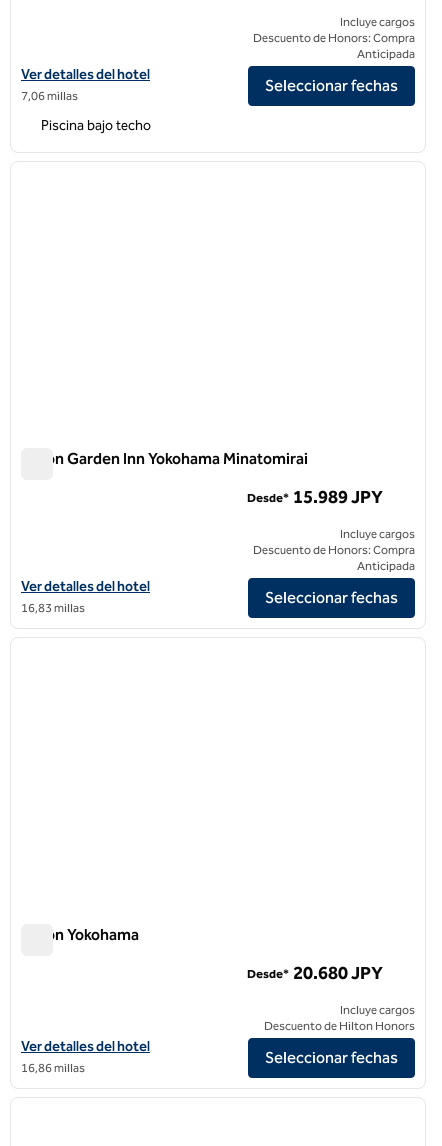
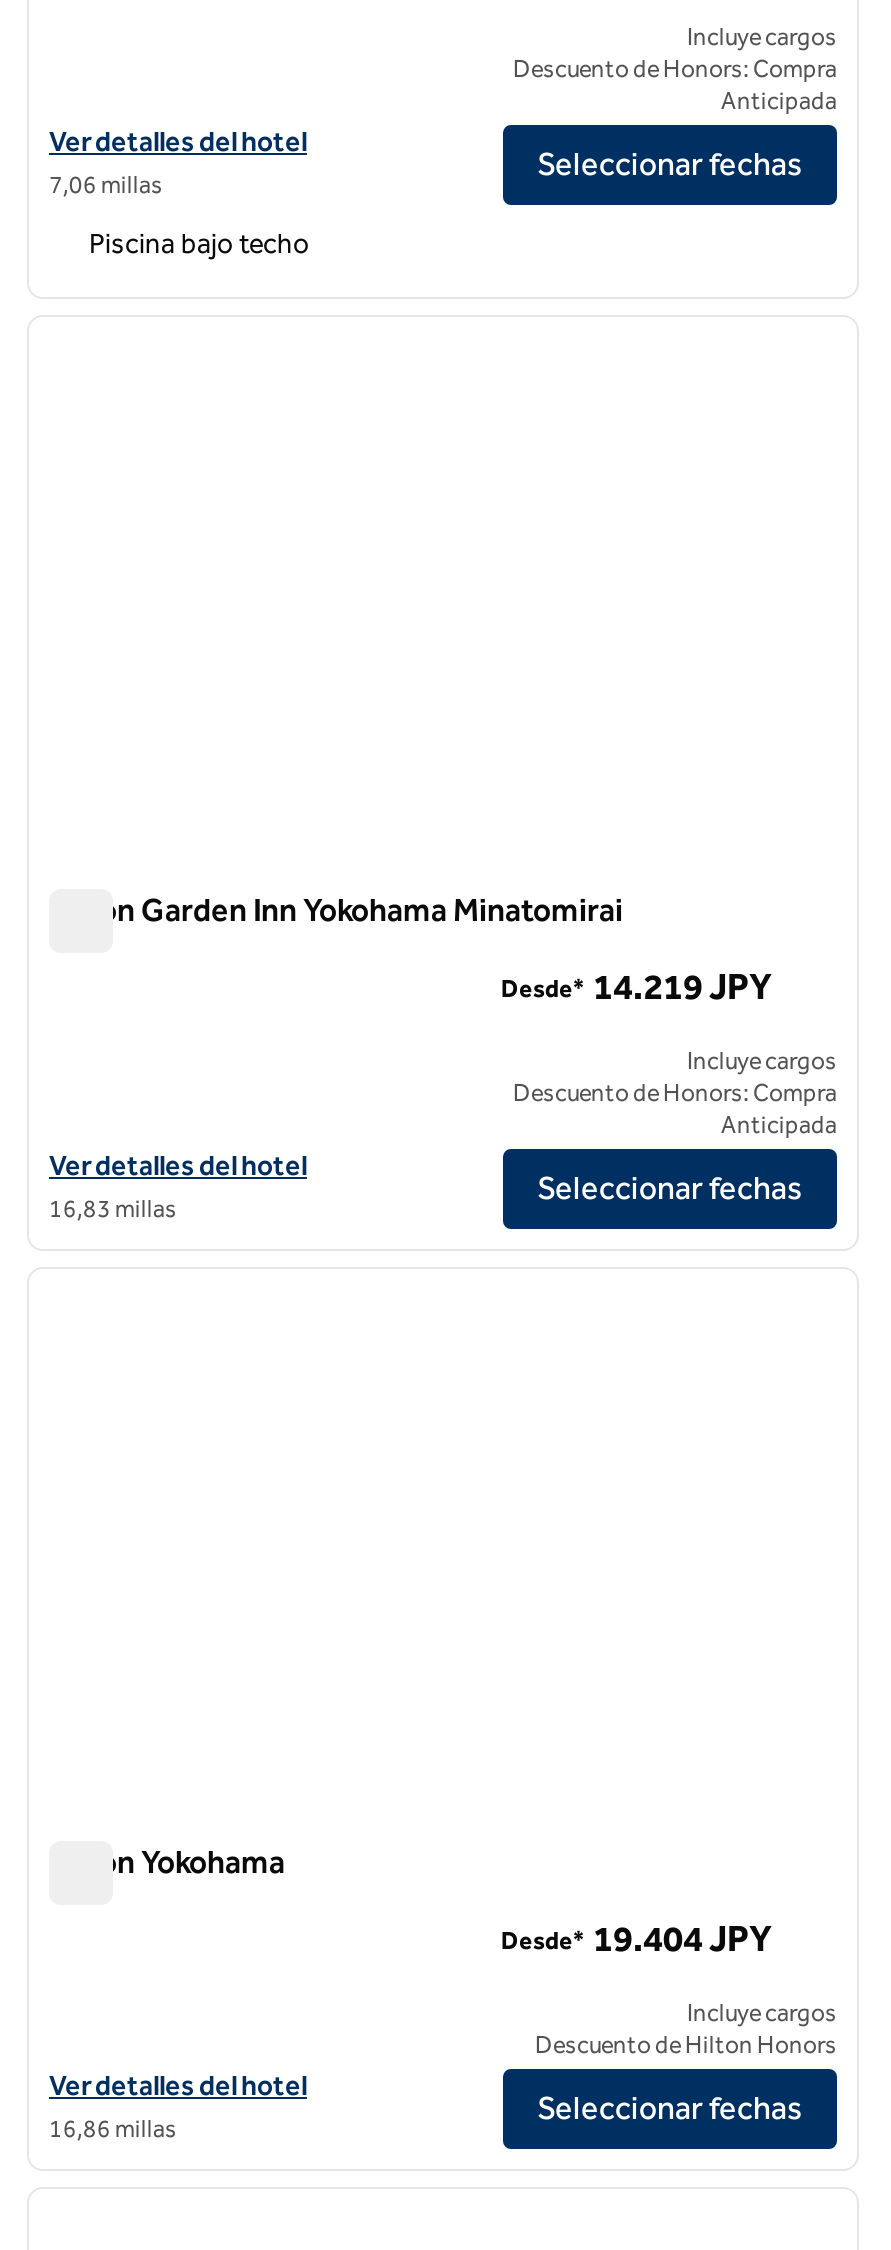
[247,486,383,508] Desde* 15.989 JPY -> [501,966,773,1010] Desde* 14.219 JPY
[247,962,383,984] Desde* 20.680 JPY -> [501,1918,773,1962] Desde* 19.404 JPY

